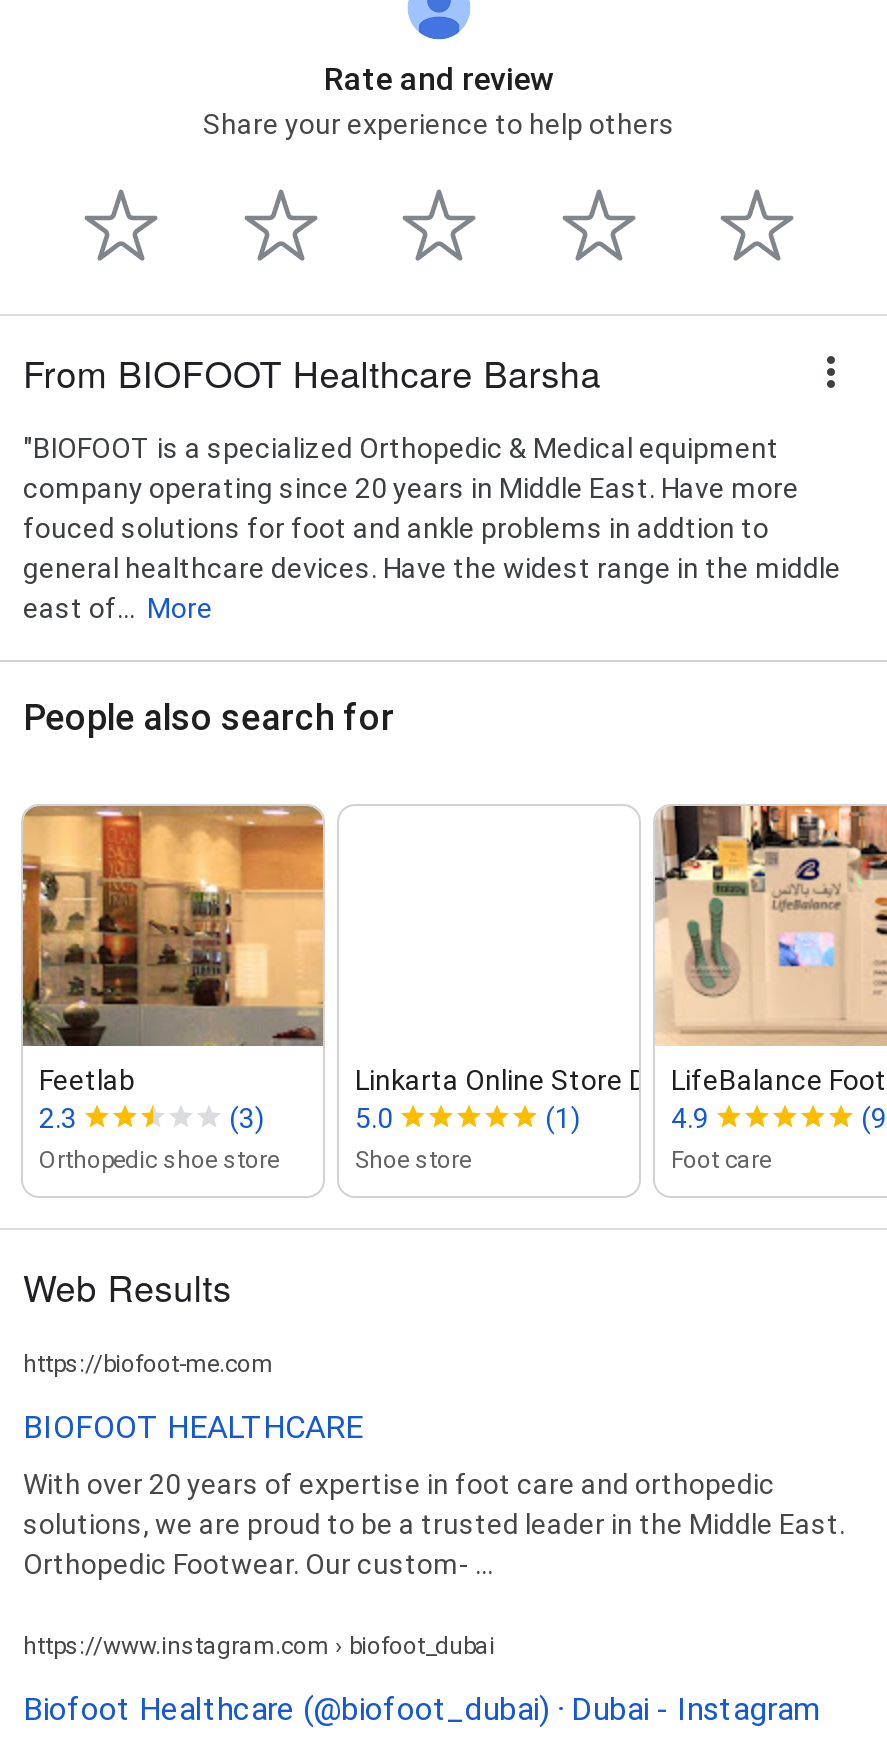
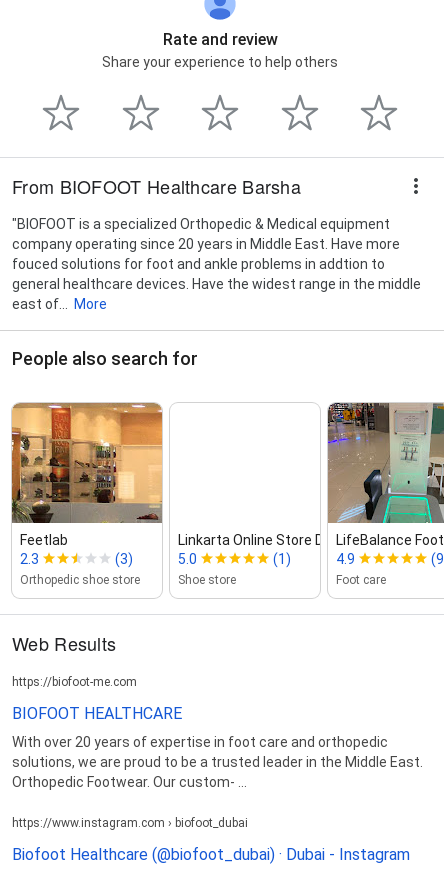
[655,804,881,1048] [image] -> [327,402,441,524] [image]

